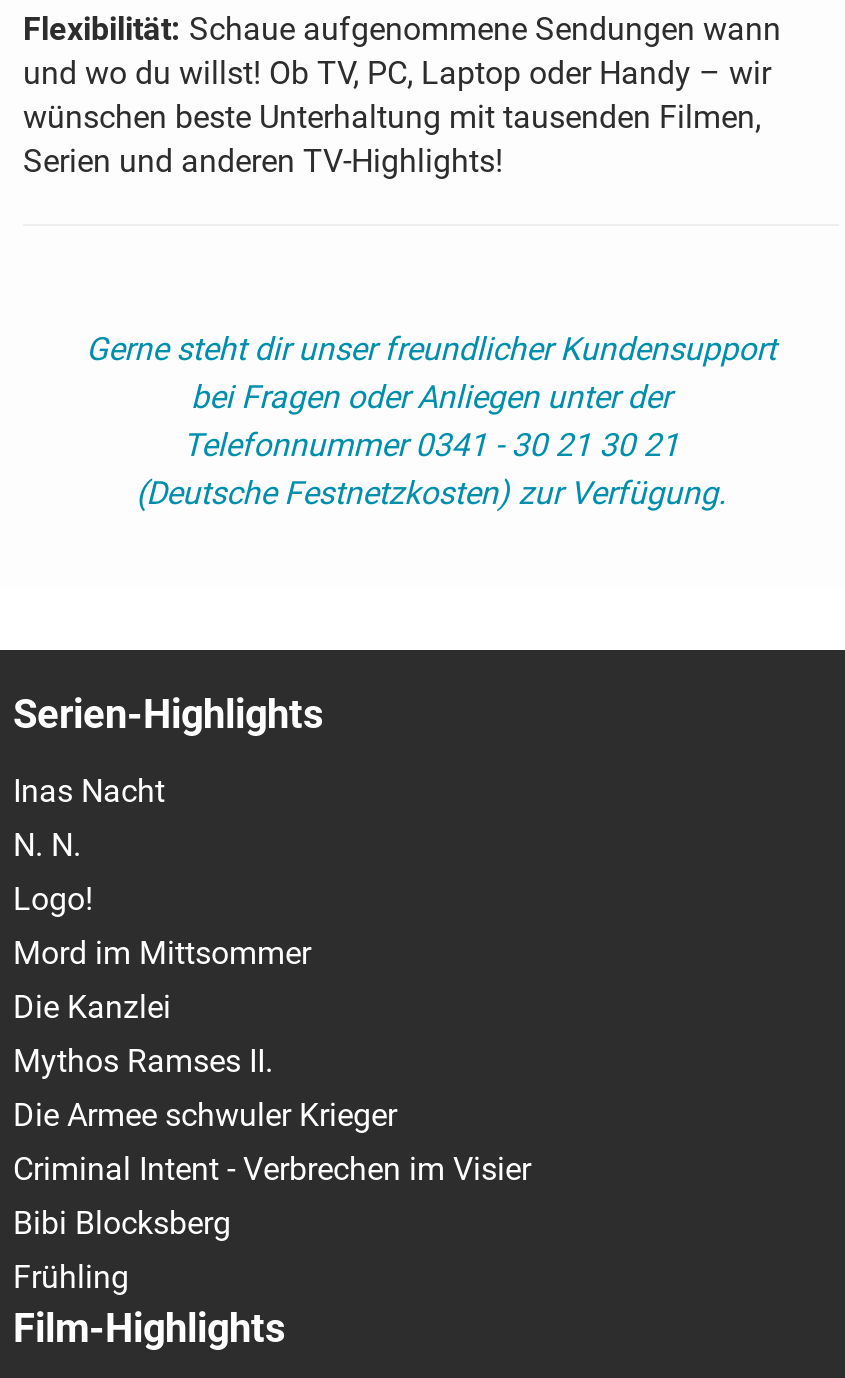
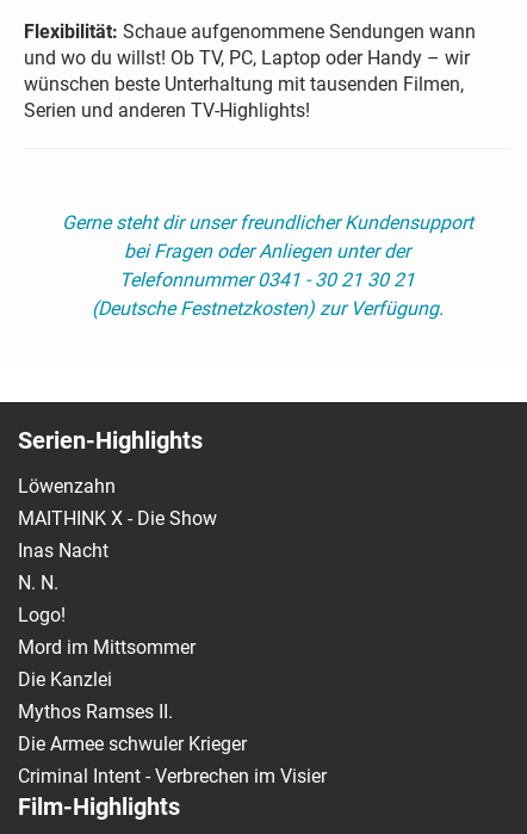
none -> [18,475,217,530] Löwenzahn | MAITHINK X - Die Show
moved [13,772,531,1188] -> [18,539,327,787]: Inas Nacht | N. N. | Logo! | Mord im Mittsommer | Die Kanzlei | Mythos Ramses II. | Die Armee schwuler Krieger | Criminal Intent - Verbrechen im Visier
[13,1204,231,1296] Bibi Blocksberg | Frühling -> none

